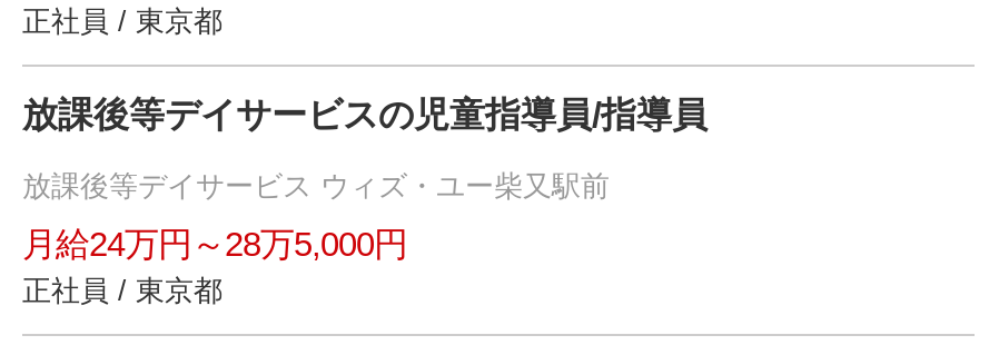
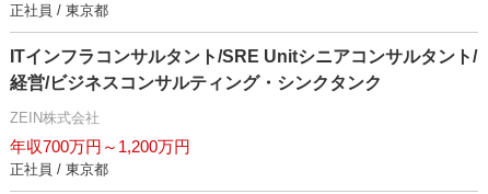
[22,97,708,135] 放課後等デイサービスの児童指導員/指導員 -> [10,48,477,93] ITインフラコンサルタント/SRE Unitシニアコンサルタント/ | 経営/ビジネスコンサルティング・シンクタンク
[22,170,610,204] 放課後等デイサービス ウィズ・ユー柴又駅前 -> [10,110,100,127] ZEIN株式会社
[22,226,407,264] 月給24万円～28万5,000円 -> [10,138,190,156] 年収700万円～1,200万円

